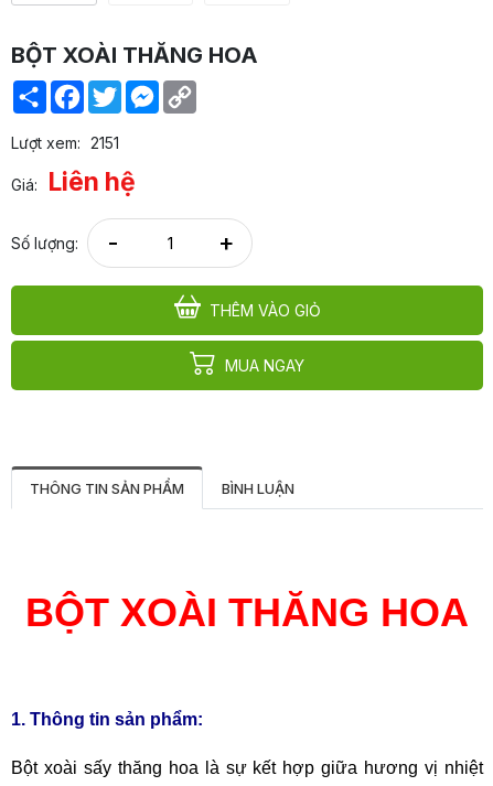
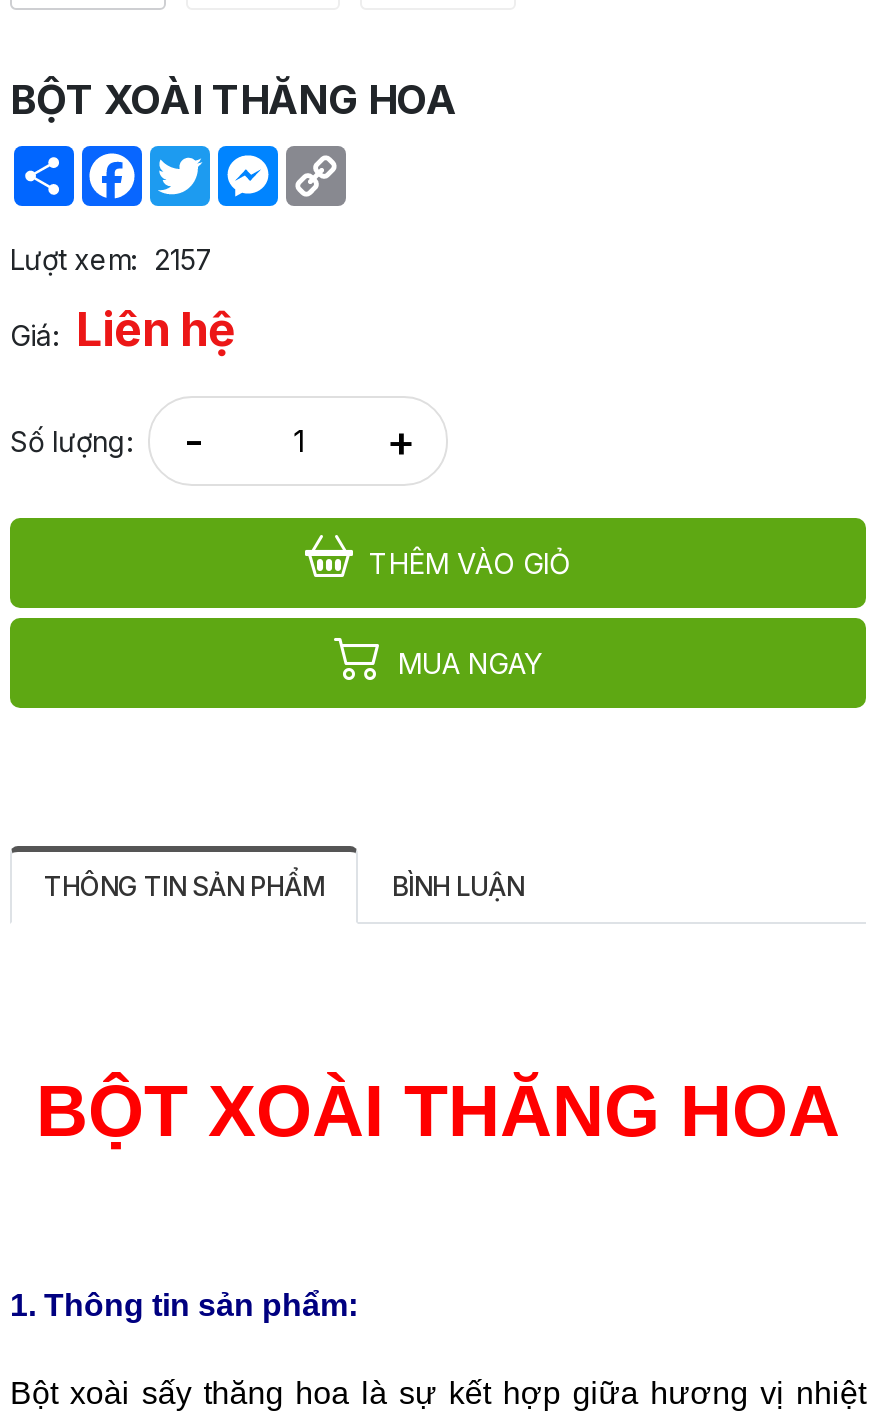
[11,133,119,152] Lượt xem: 2151 -> [10,241,214,275] Lượt xem: 2157

